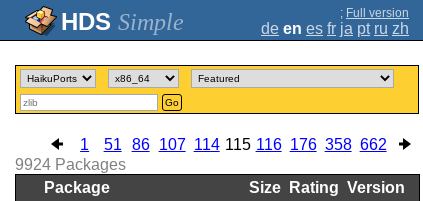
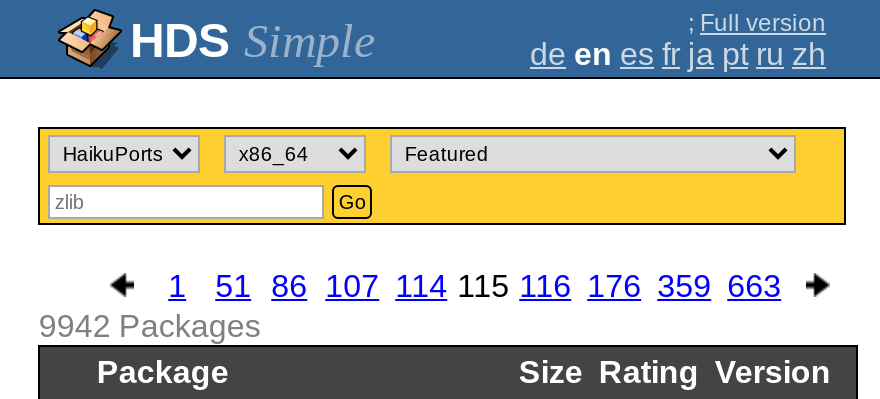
[80,136,387,153] 1 51 86 107 114 115 116 176 358 662 -> [168,269,781,303] 1 51 86 107 114 115 116 176 359 663
[15,156,126,173] 9924 Packages -> [39,309,261,343] 9942 Packages

